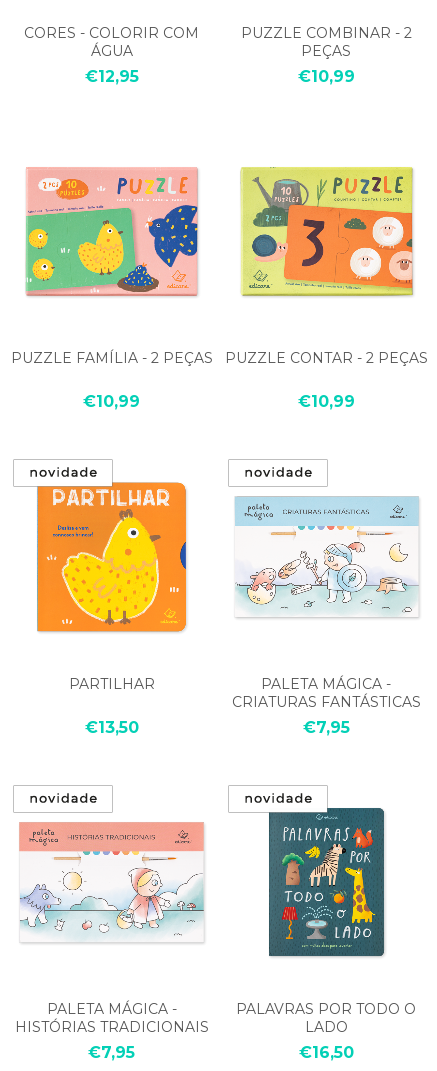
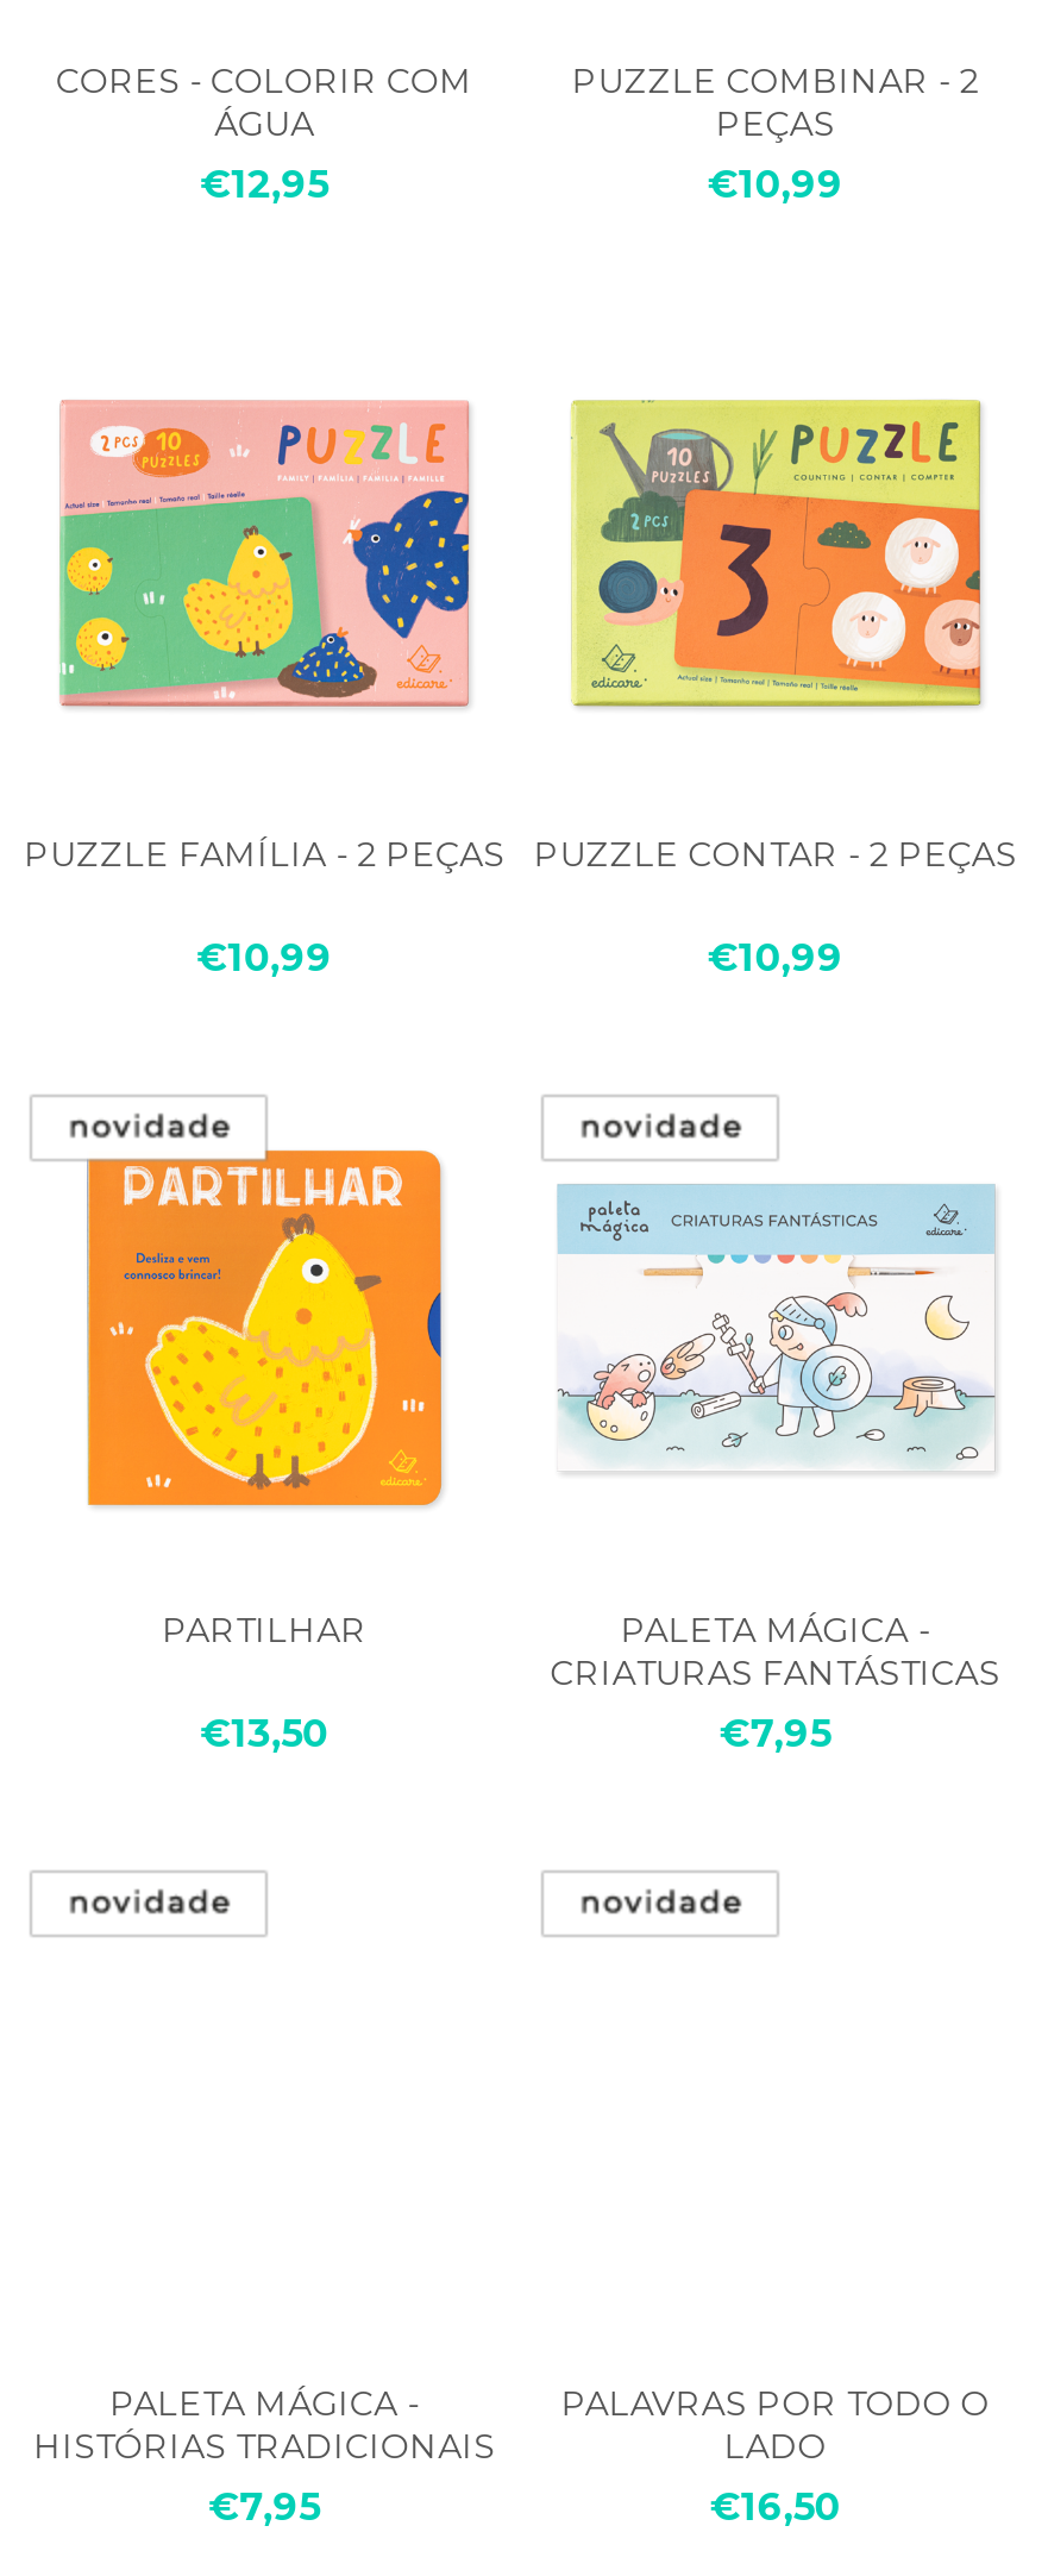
[268,807,386,958] [image] -> none
[18,821,205,943] [image] -> none

